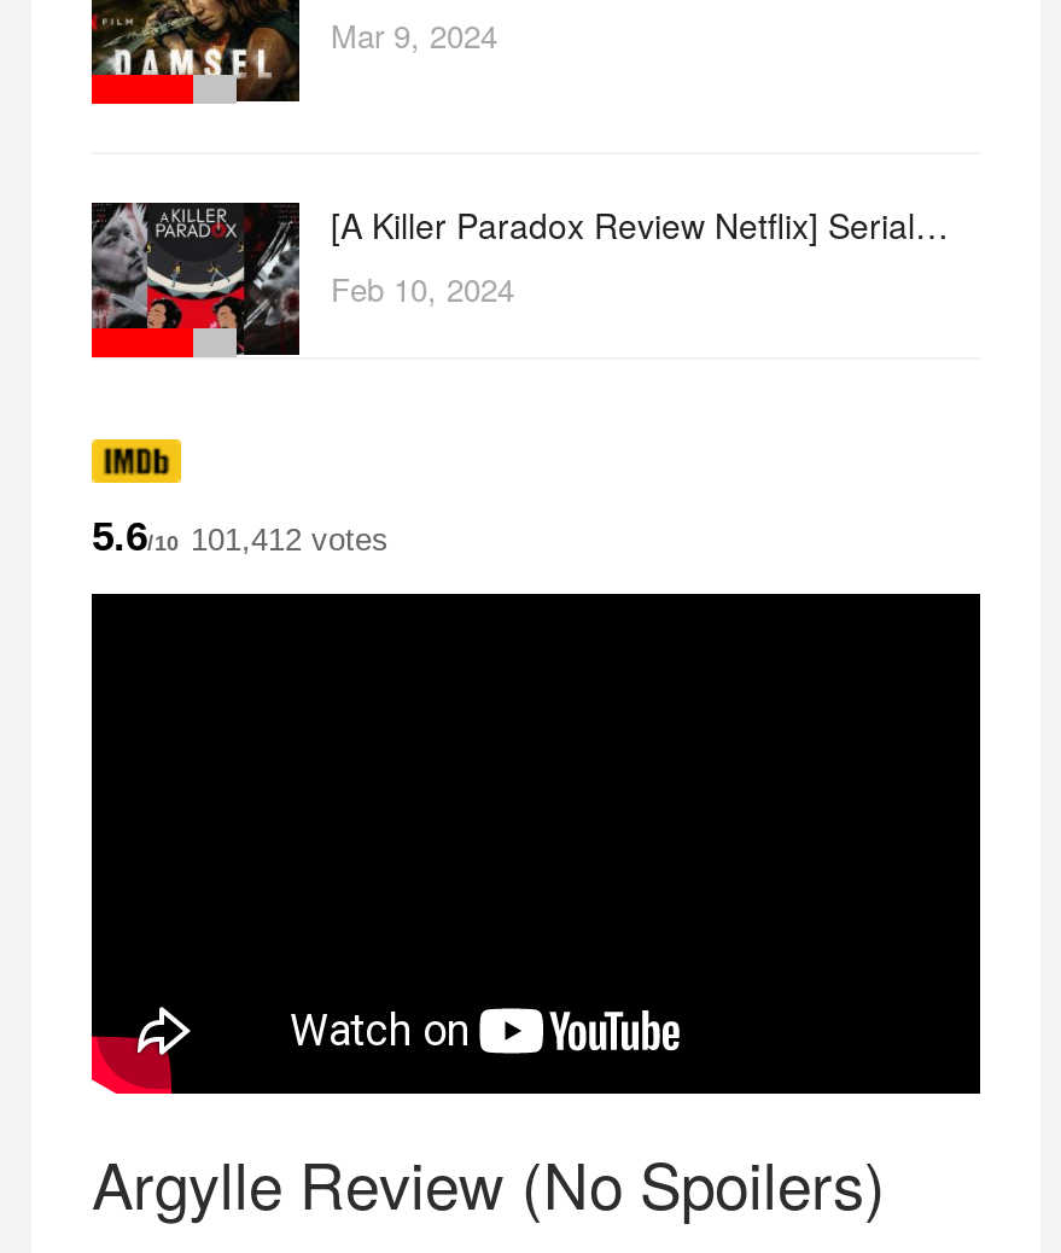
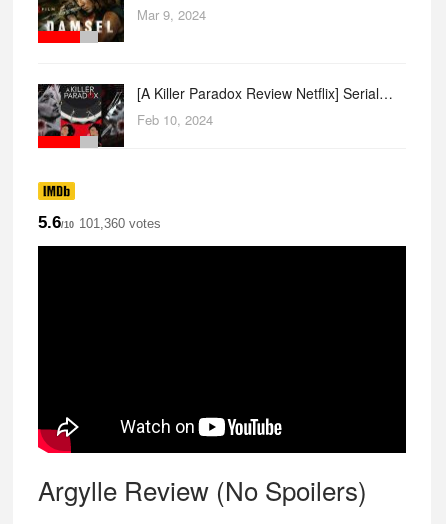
[92,513,389,559] 5.6/10 101,412 votes -> [38,212,161,231] 5.6/10 101,360 votes

